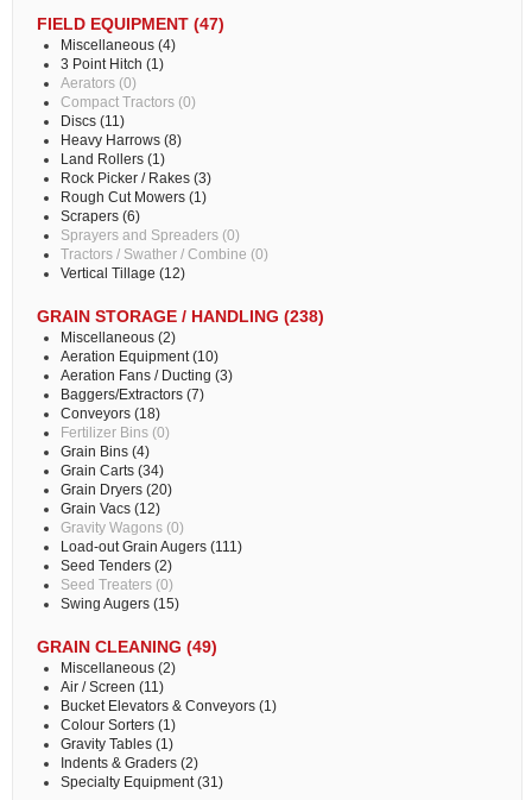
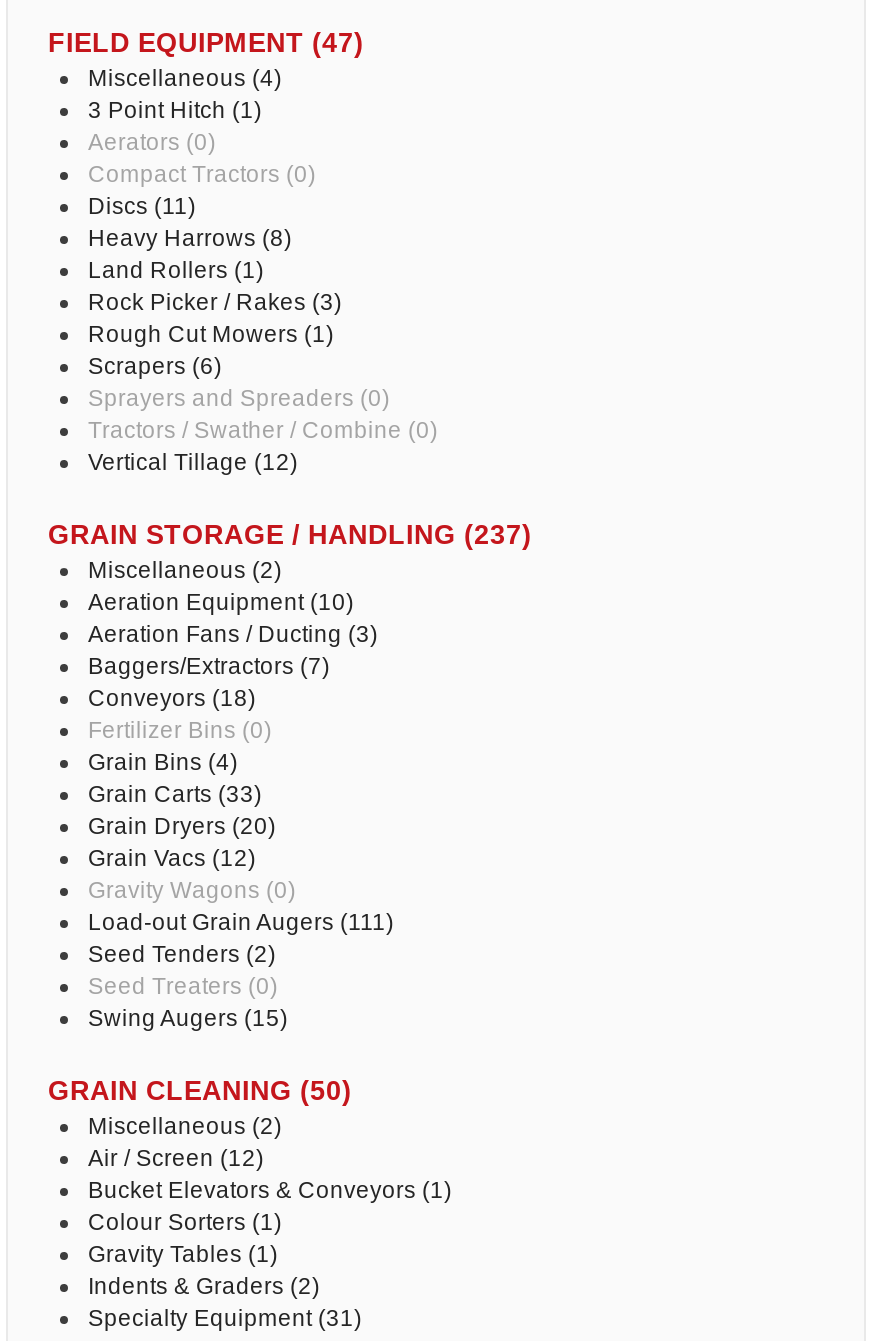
[37,308,324,326] GRAIN STORAGE / HANDLING (238) -> [48,521,532,551] GRAIN STORAGE / HANDLING (237)
[61,463,164,478] Grain Carts (34) -> [88,781,262,807] Grain Carts (33)
[37,639,217,657] GRAIN CLEANING (49) -> [48,1077,352,1107] GRAIN CLEANING (50)
[61,679,164,695] Air / Screen (11) -> [88,1145,264,1171] Air / Screen (12)

